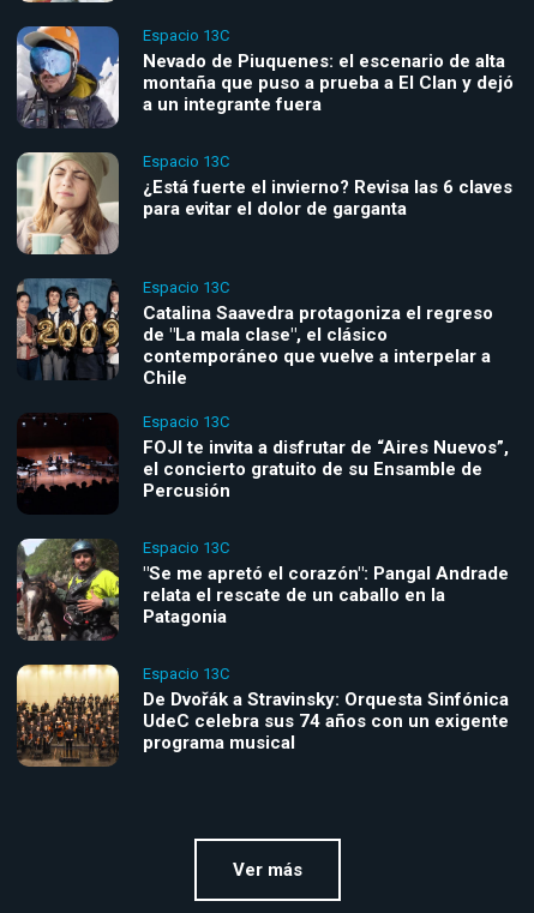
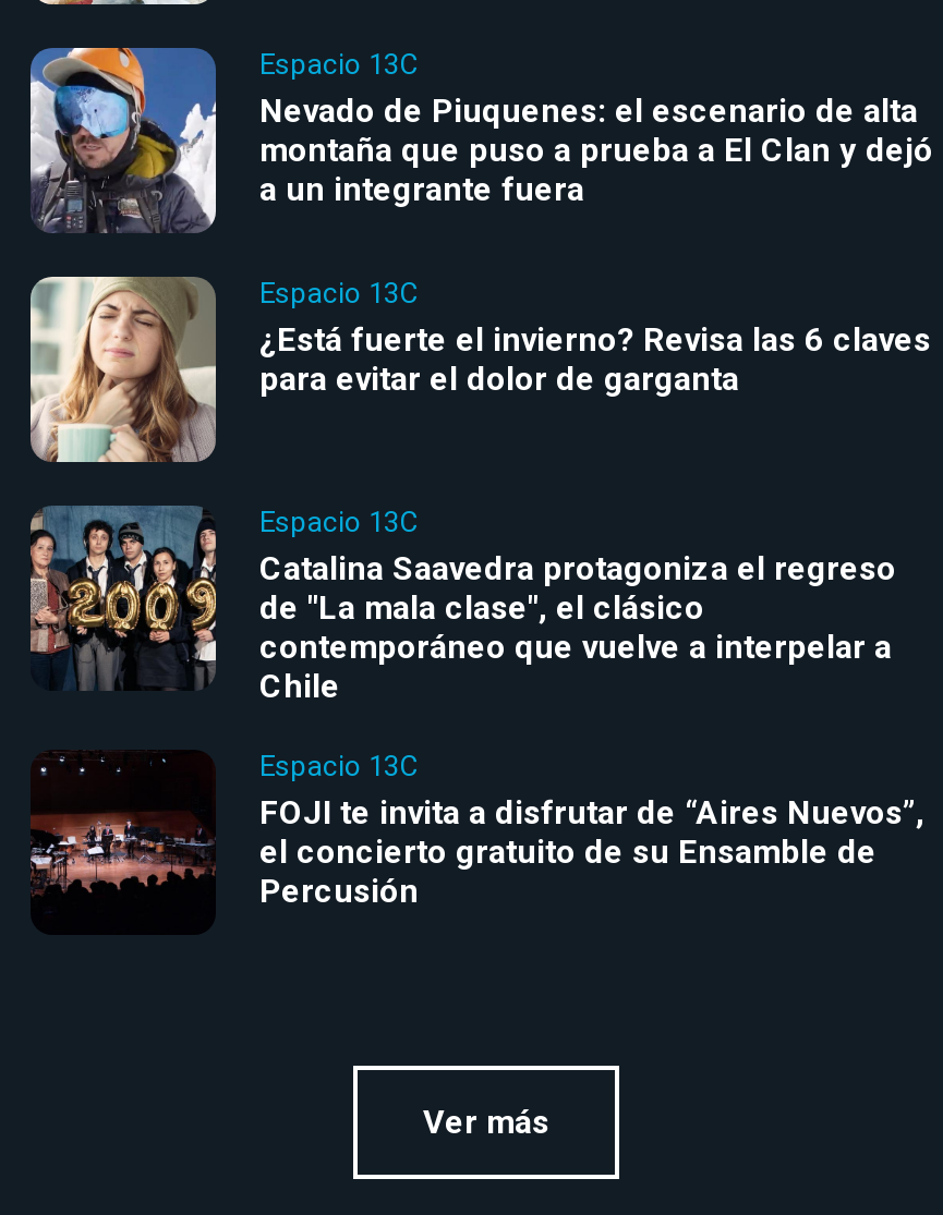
[16,537,509,753] [image] | Espacio 13C | "Se me apretó el corazón": Pangal Andrade | relata el rescate de un caballo en la | Patagonia | Espacio 13C | De Dvořák a Stravinsky: Orquesta Sinfónica | UdeC celebra sus 74 años con un exigente | programa musical -> none
[16,663,120,768] [image] -> none

